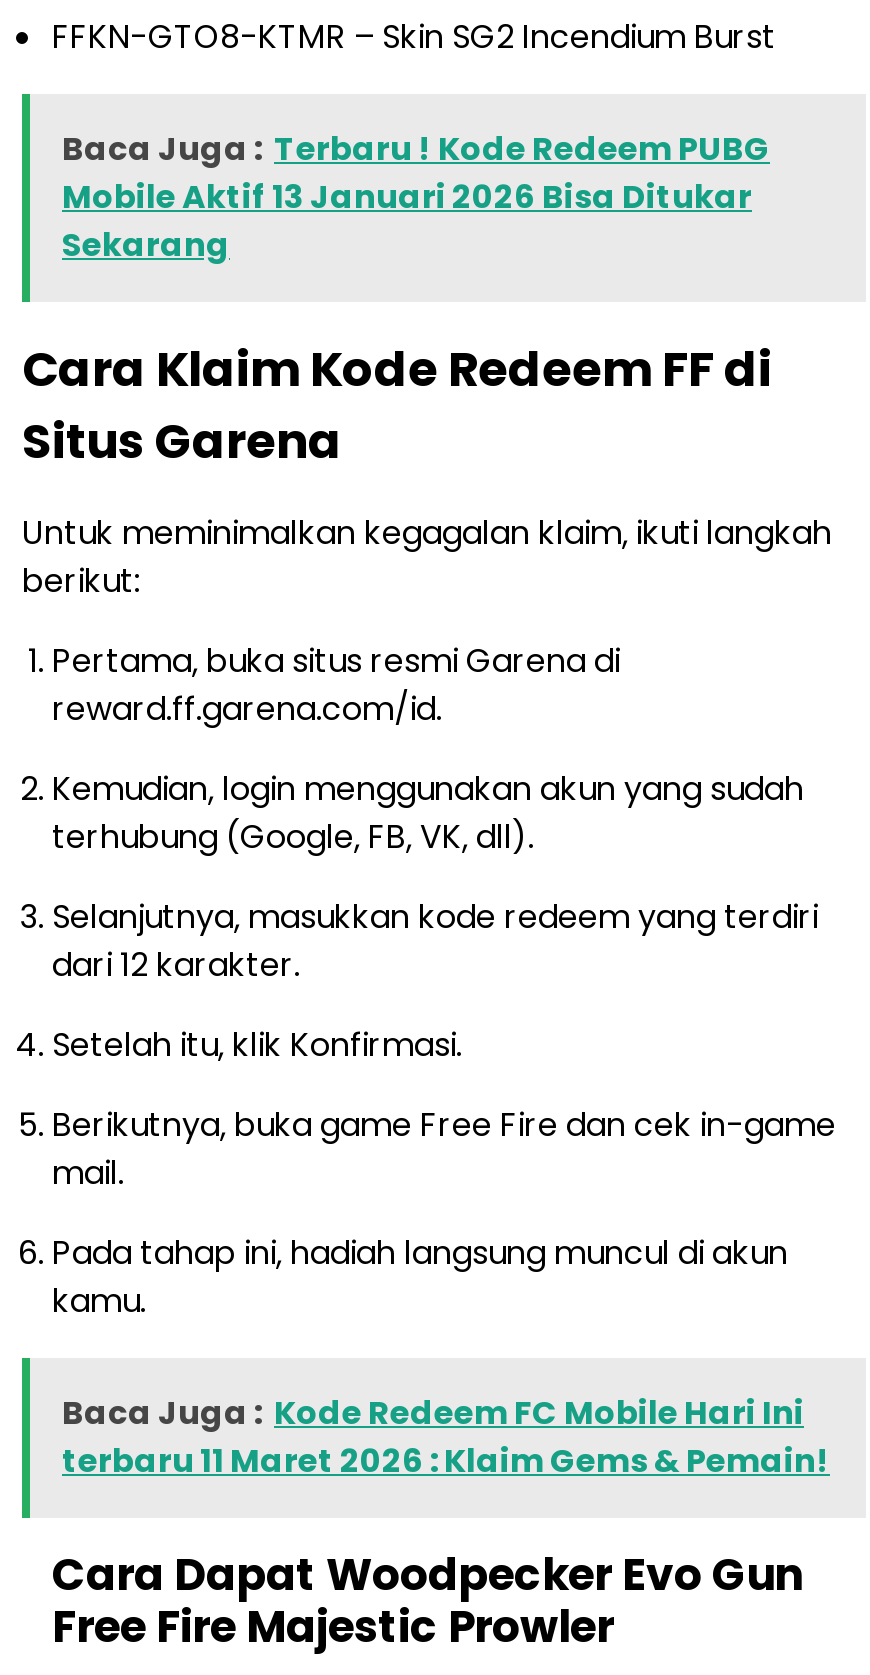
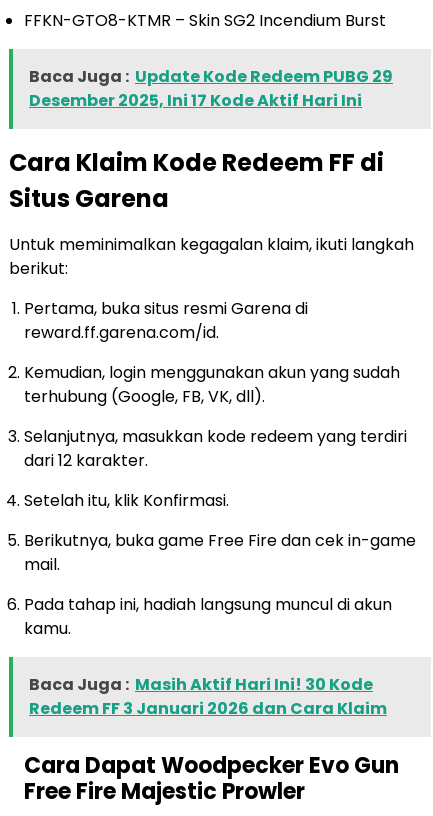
[62,126,770,268] Baca Juga : Terbaru ! Kode Redeem PUBG | Mobile Aktif 13 Januari 2026 Bisa Ditukar | Sekarang -> [29,65,393,112] Baca Juga : Update Kode Redeem PUBG 29 | Desember 2025, Ini 17 Kode Aktif Hari Ini
[62,1390,830,1484] Baca Juga : Kode Redeem FC Mobile Hari Ini | terbaru 11 Maret 2026 : Klaim Gems & Pemain! -> [29,673,387,720] Baca Juga : Masih Aktif Hari Ini! 30 Kode | Redeem FF 3 Januari 2026 dan Cara Klaim

